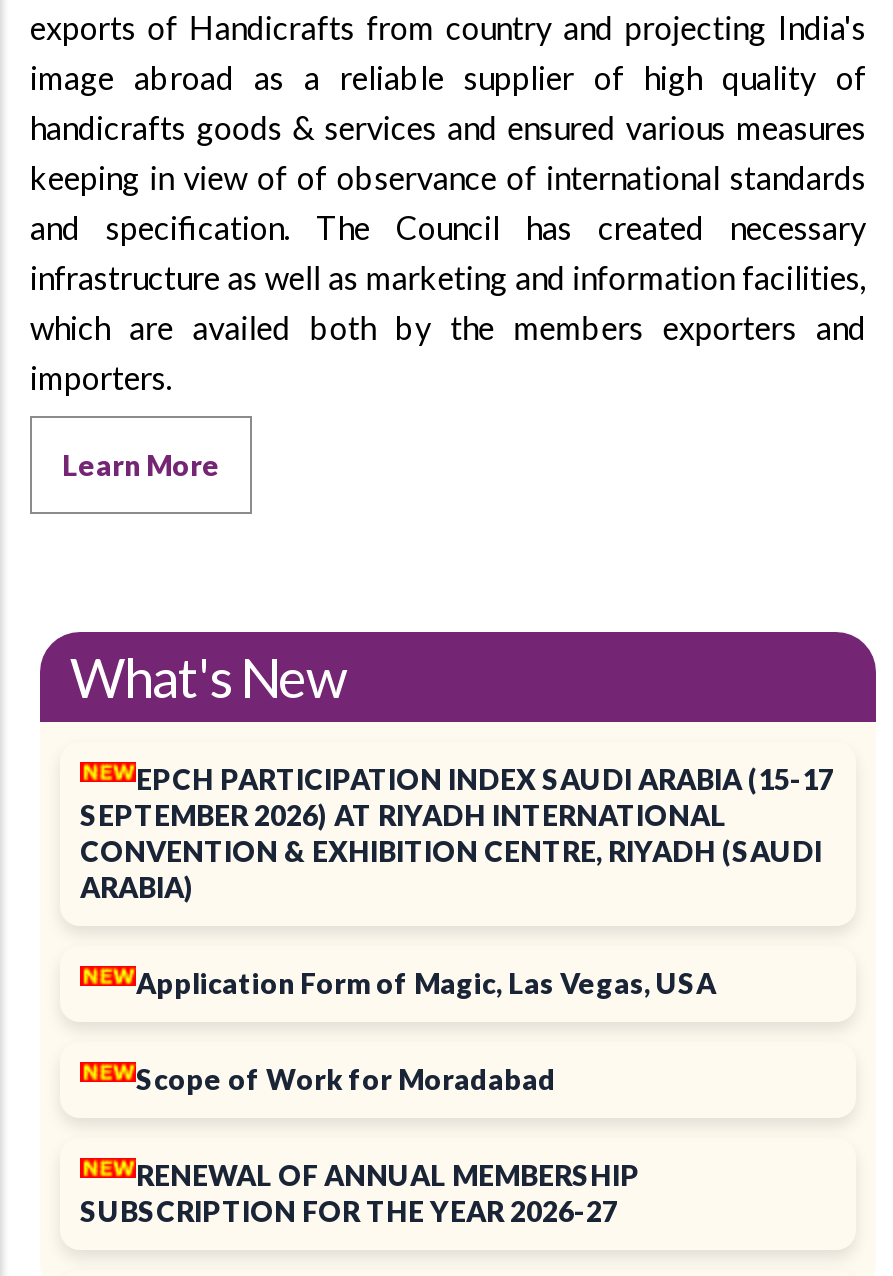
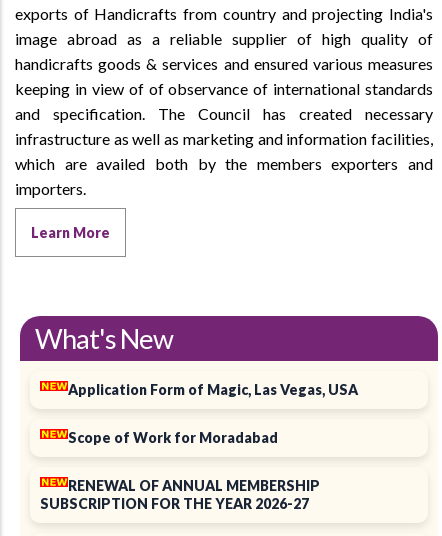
[80,762,834,904] EPCH PARTICIPATION INDEX SAUDI ARABIA (15-17 | SEPTEMBER 2026) AT RIYADH INTERNATIONAL | CONVENTION & EXHIBITION CENTRE, RIYADH (SAUDI | ARABIA) -> none

